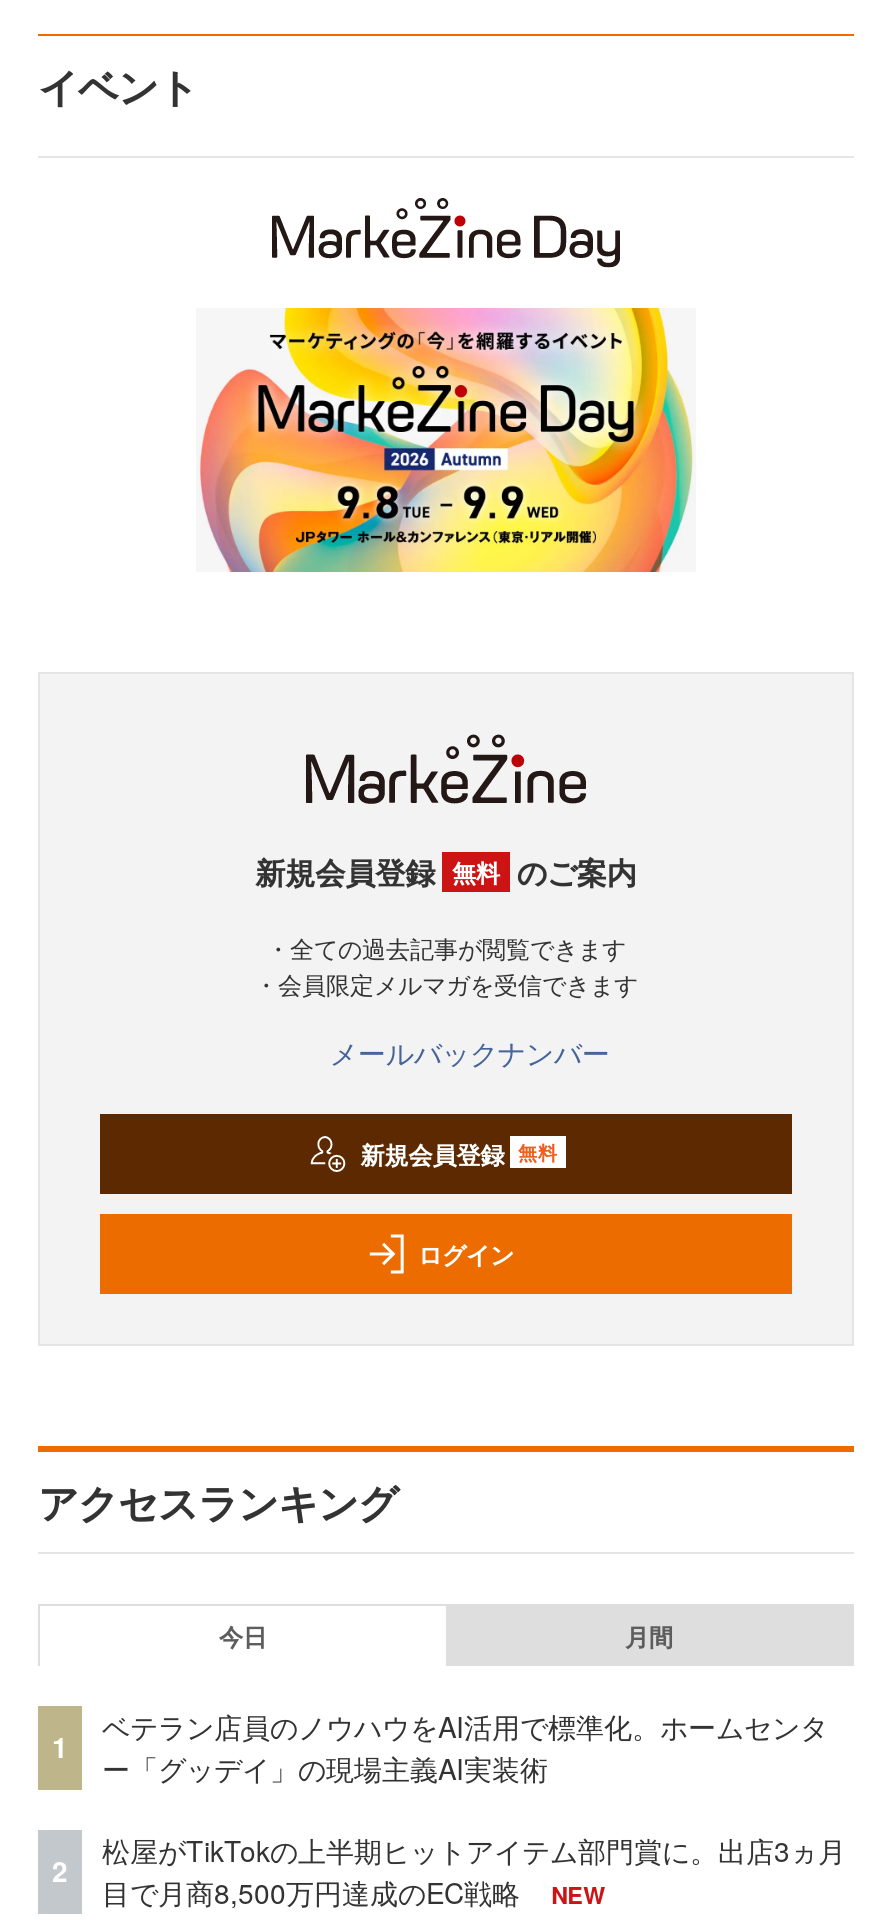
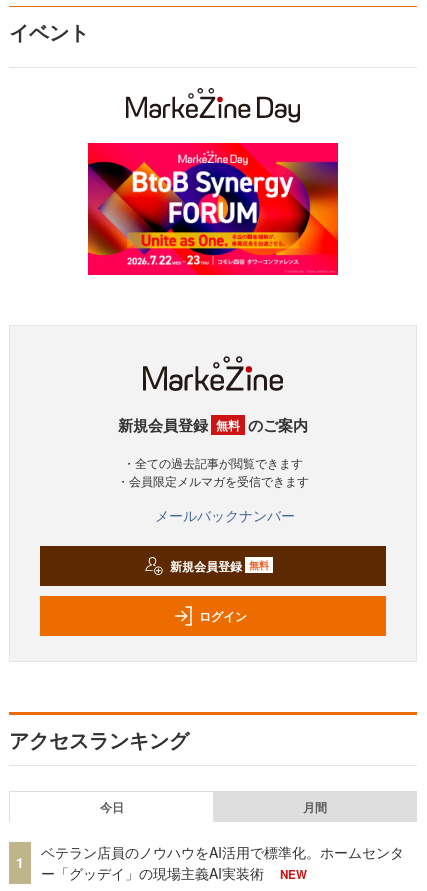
[196,306,696,574] [image] -> [87,142,339,276] [image]
[102,1829,846,1911] 松屋がTikTokの上半期ヒットアイテム部門賞に。出店3ヵ月 | 目で月商8,500万円達成のEC戦略 -> none
[52,1850,68,1890] 2 -> none

